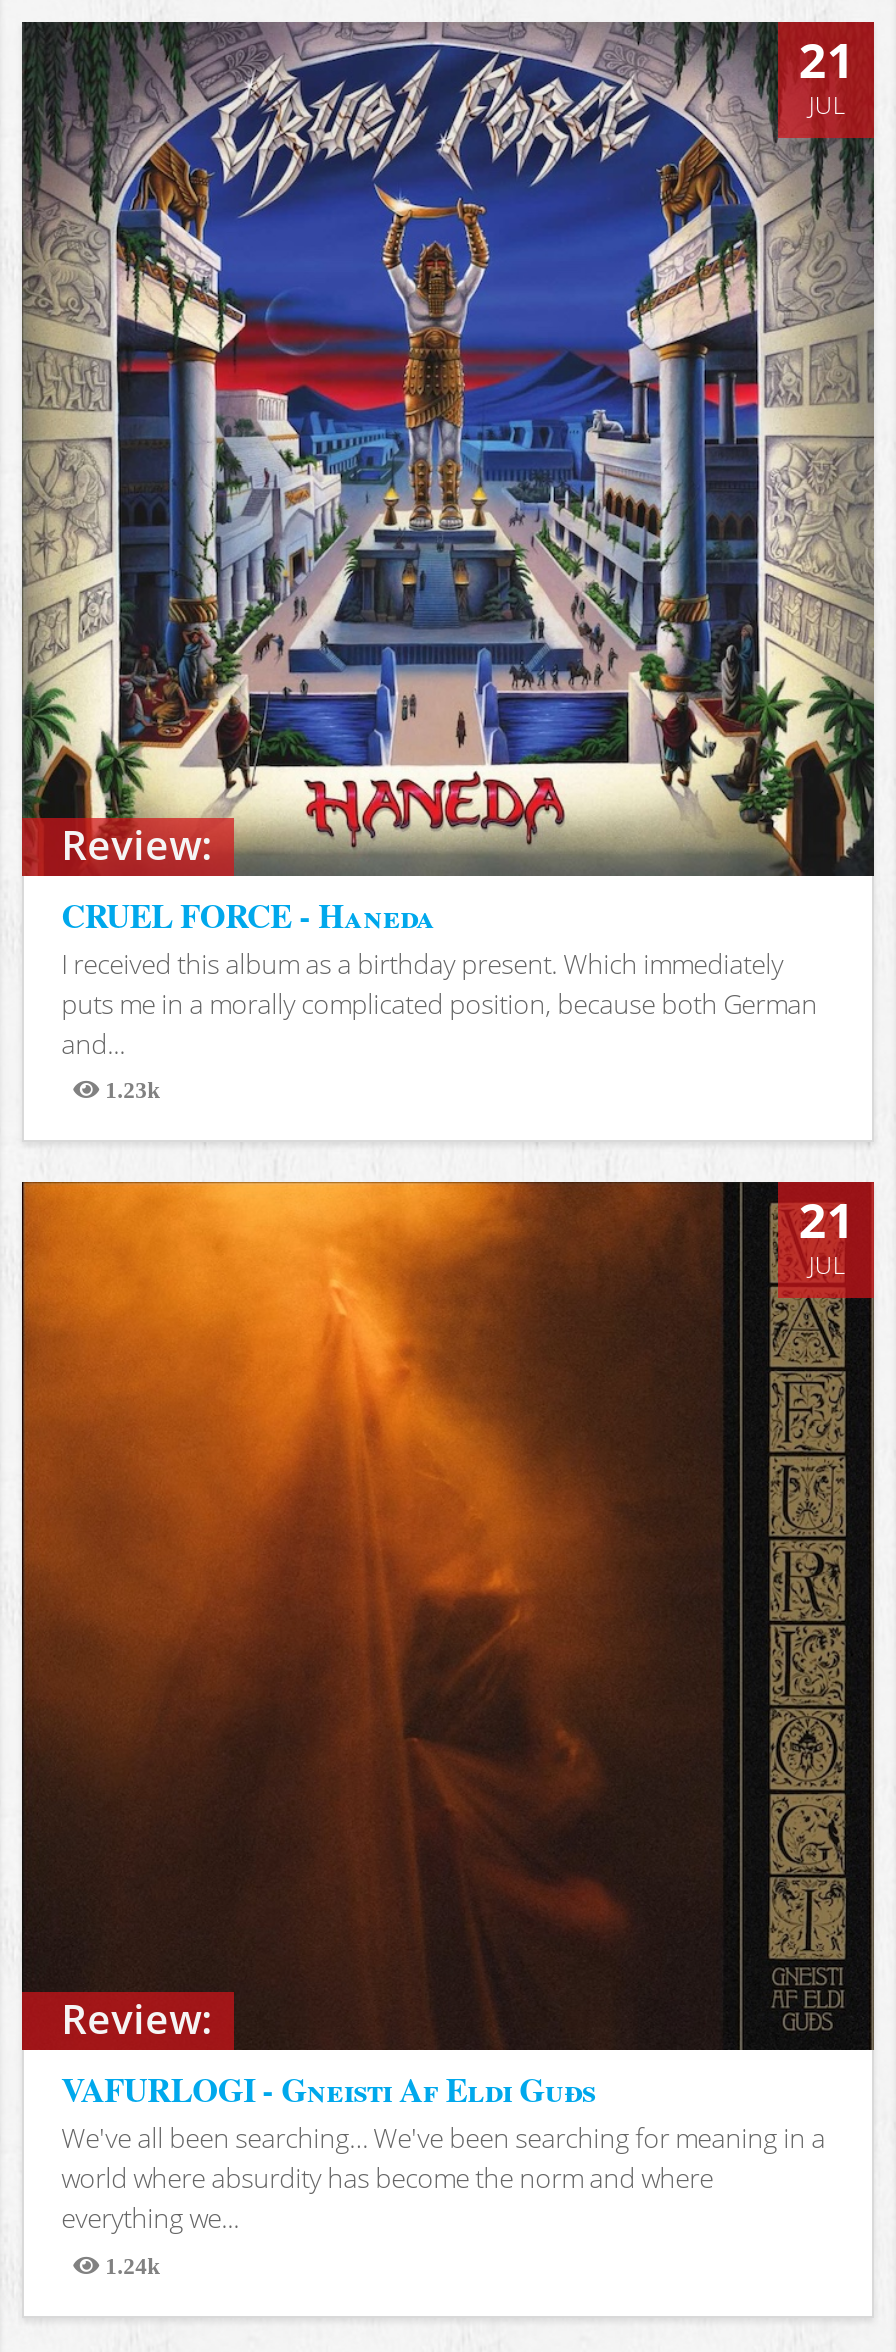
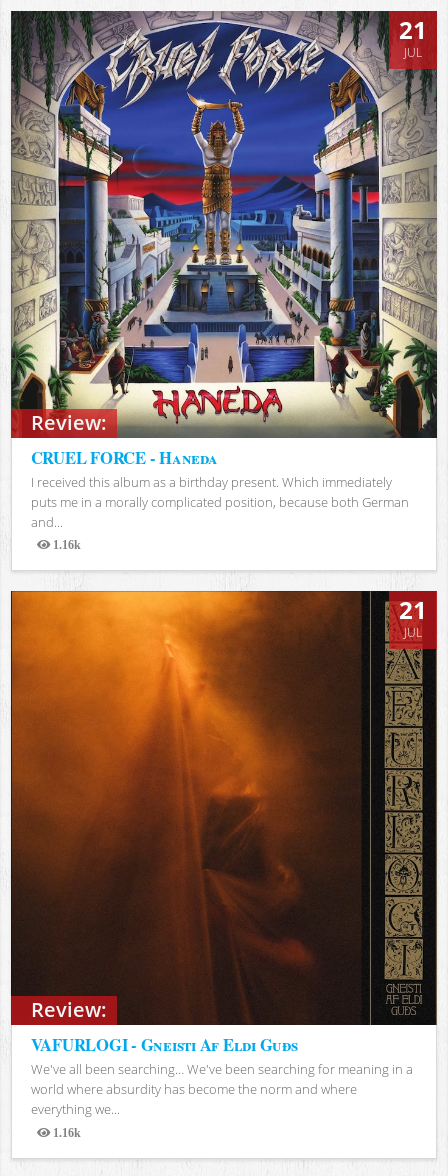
[99,1078,161,1100] 1.23k -> [50,539,81,550] 1.16k
[99,2253,161,2275] 1.24k -> [50,1127,81,1138] 1.16k

